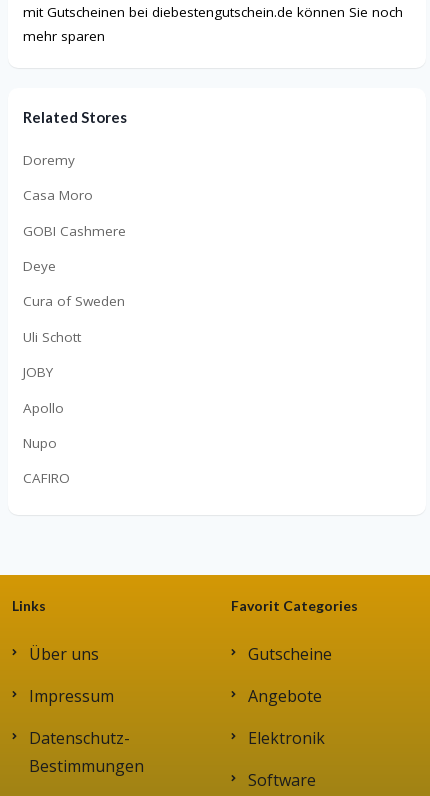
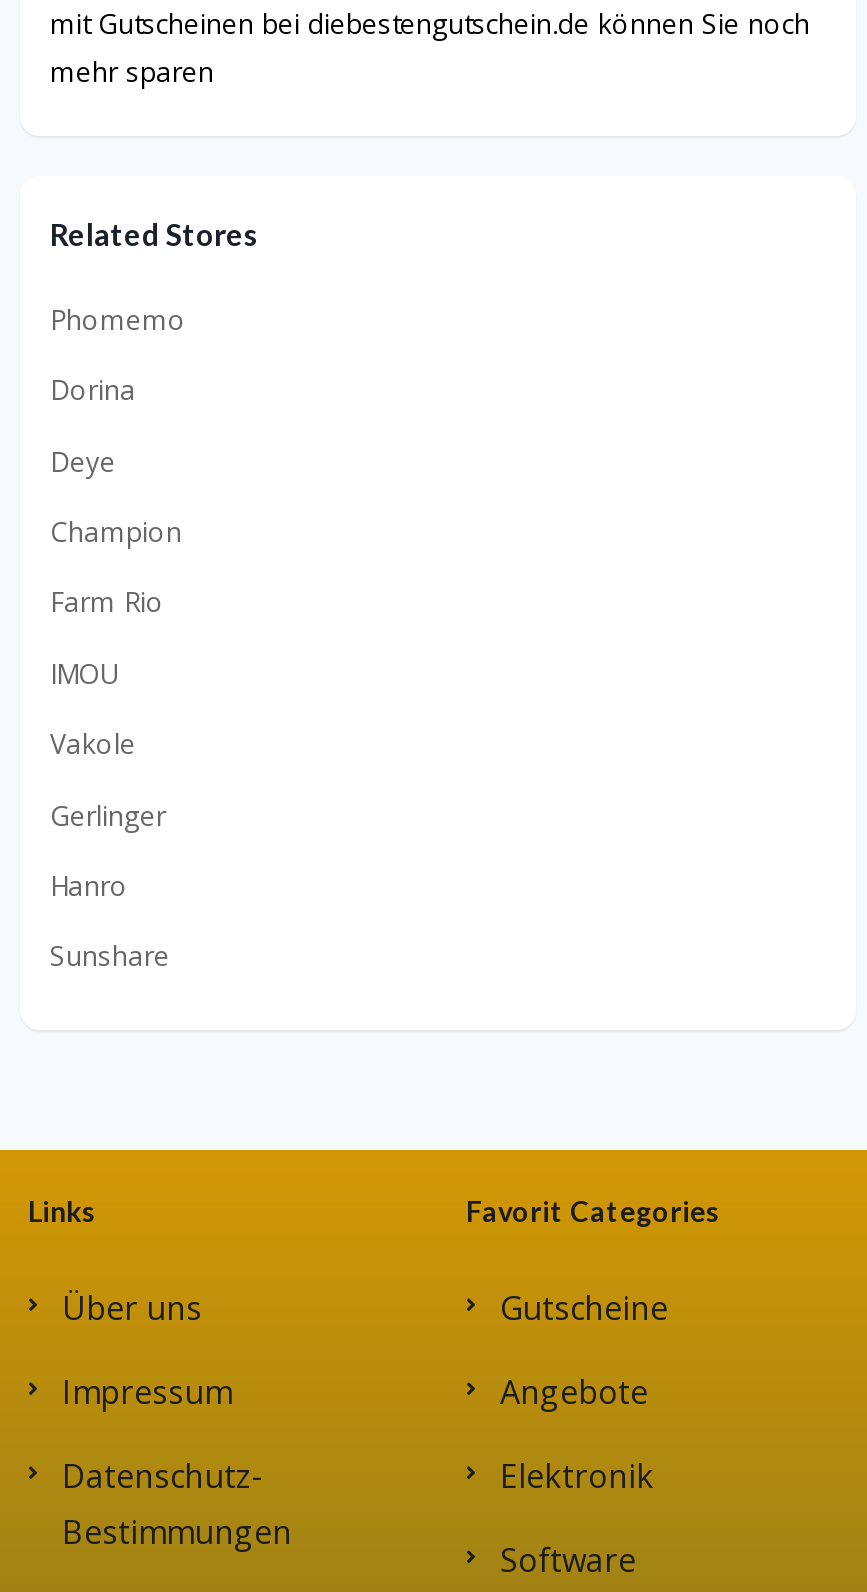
[23,151,126,239] Doremy | Casa Moro | GOBI Cashmere -> [50,302,186,408] Phomemo | Dorina
moved [23,257,56,275] -> [50,443,116,479]: Deye
[23,292,125,487] Cura of Sweden | Uli Schott | JOBY | Apollo | Nupo | CAFIRO -> [50,514,182,975] Champion | Farm Rio | IMOU | Vakole | Gerlinger | Hanro | Sunshare

